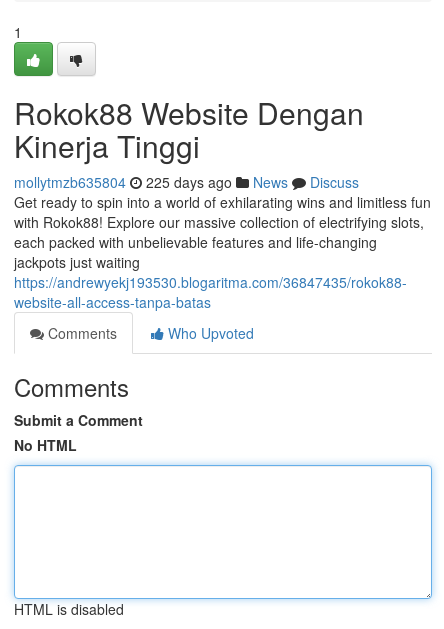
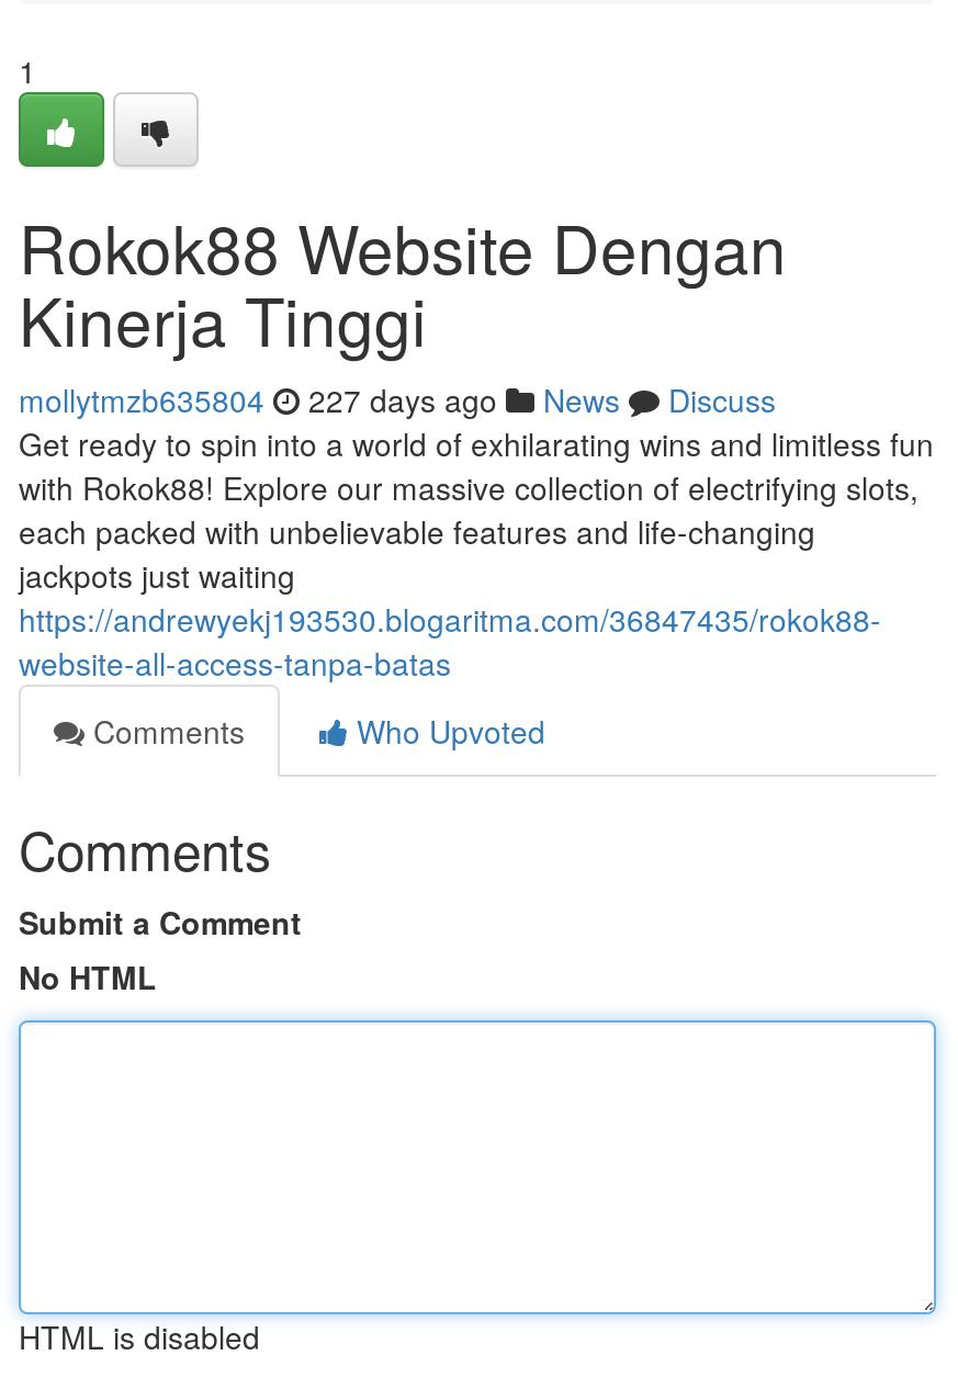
[14,172,359,192] mollytmzb635804 225 days ago News Discuss -> [19,377,776,421] mollytmzb635804 227 days ago News Discuss

